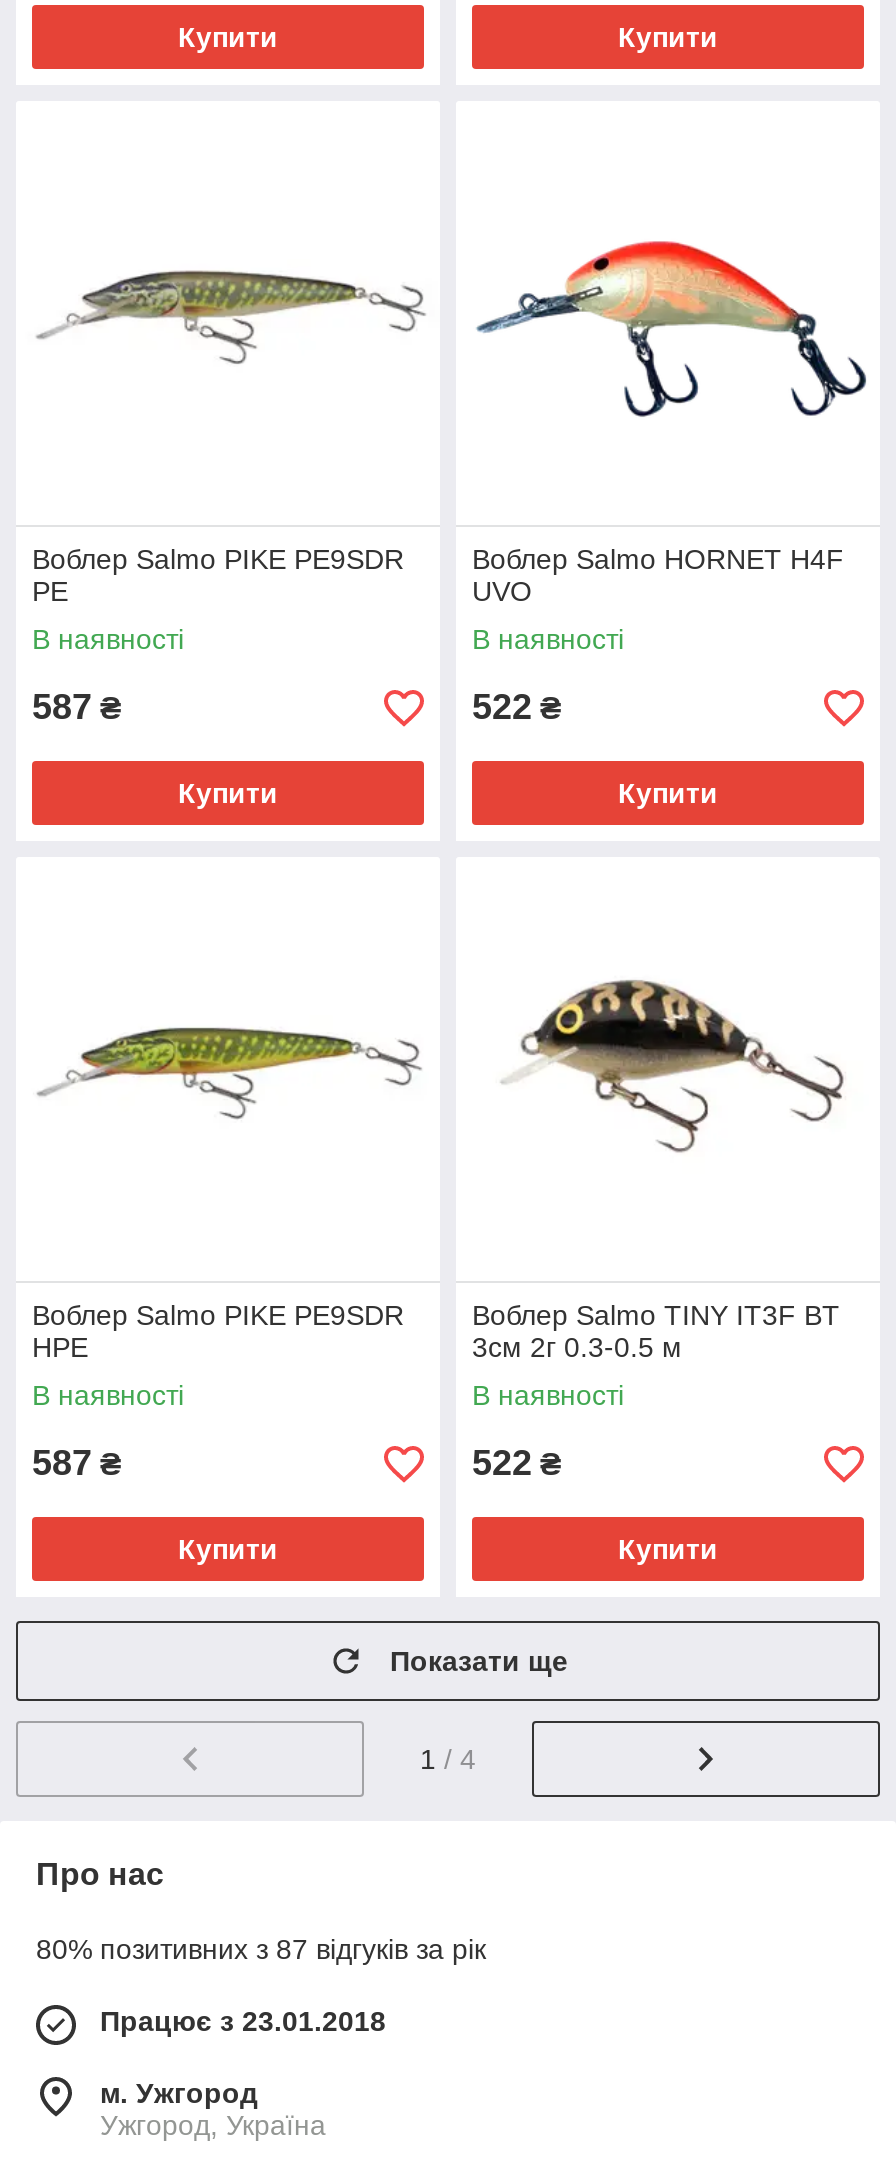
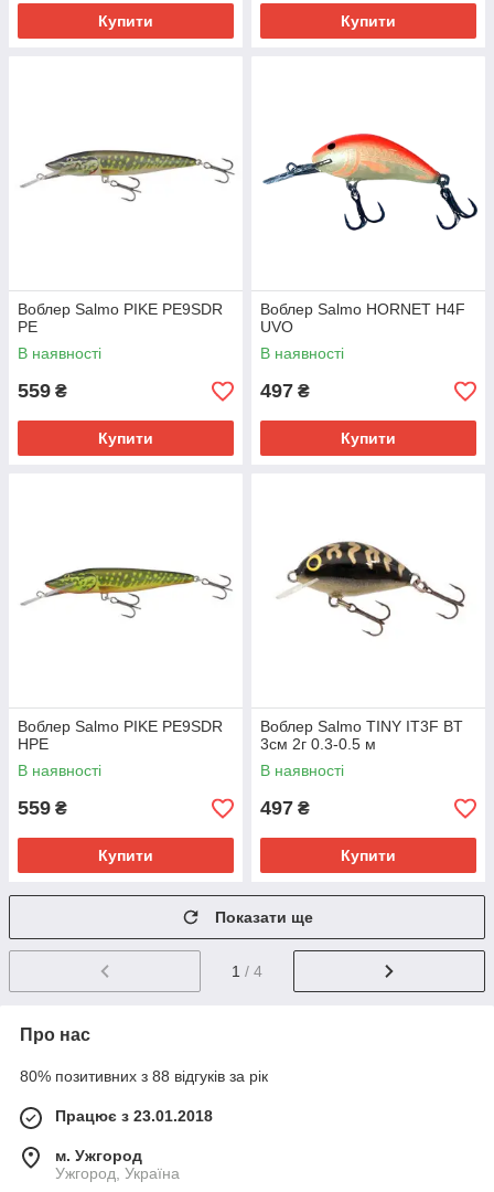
[32,687,122,727] 587 ₴ -> [18,380,67,402] 559 ₴
[472,687,562,727] 522 ₴ -> [260,380,310,402] 497 ₴
[32,1443,122,1483] 587 ₴ -> [18,797,67,819] 559 ₴
[472,1443,562,1483] 522 ₴ -> [260,797,310,819] 497 ₴
[36,1933,486,1965] 80% позитивних з 87 відгуків за рік -> [20,1067,268,1085] 80% позитивних з 88 відгуків за рік

